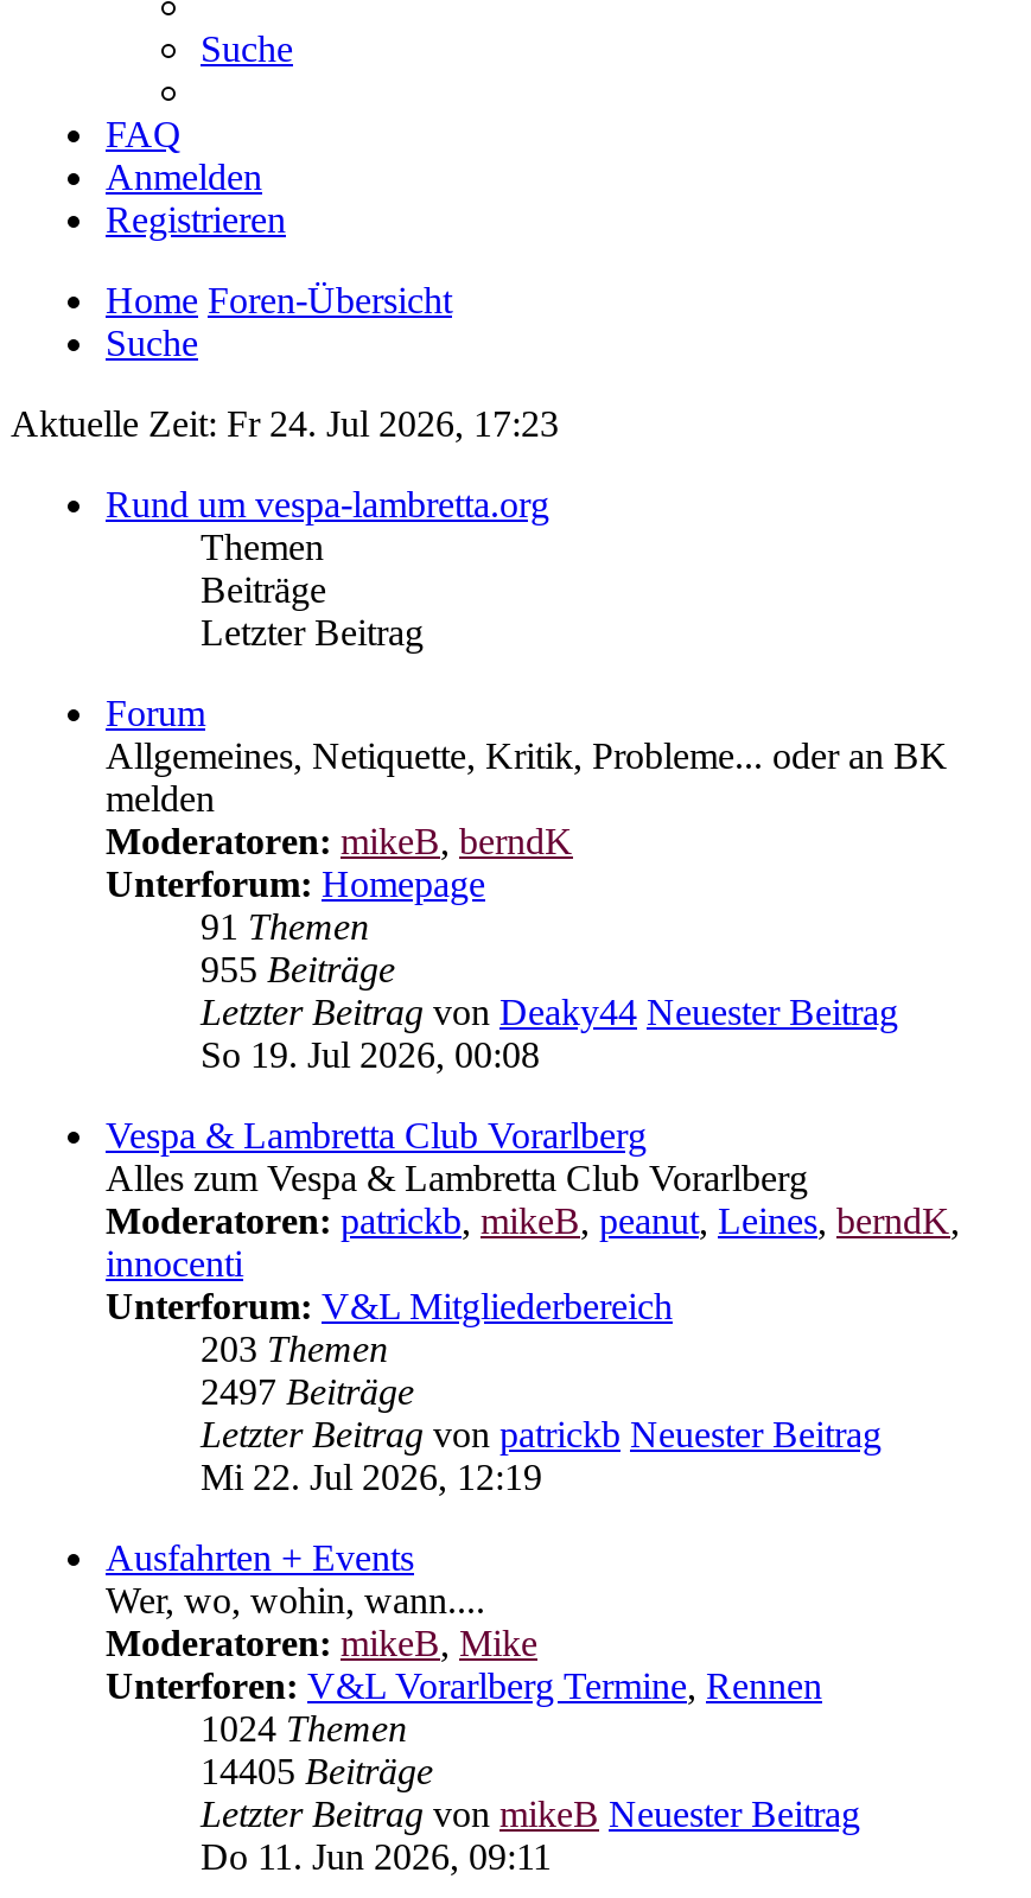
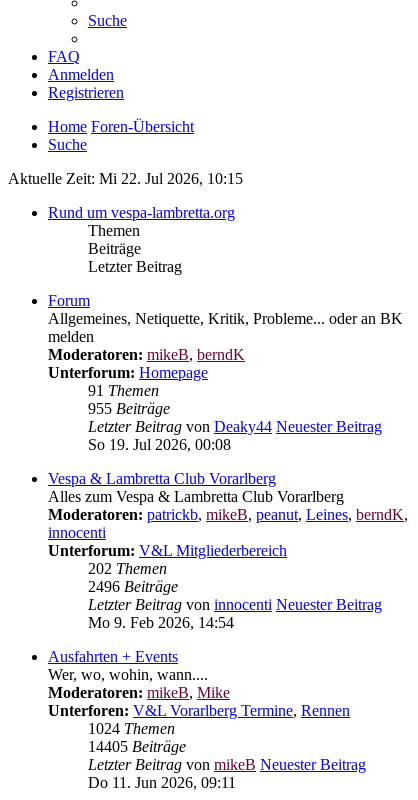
[11,405,559,445] Aktuelle Zeit: Fr 24. Jul 2026, 17:23 -> [8,170,243,187] Aktuelle Zeit: Mi 22. Jul 2026, 10:15
[201,1330,882,1498] 203 Themen | 2497 Beiträge | Letzter Beitrag von patrickb Neuester Beitrag | Mi 22. Jul 2026, 12:19 -> [88,560,382,631] 202 Themen | 2496 Beiträge | Letzter Beitrag von innocenti Neuester Beitrag | Mo 9. Feb 2026, 14:54

